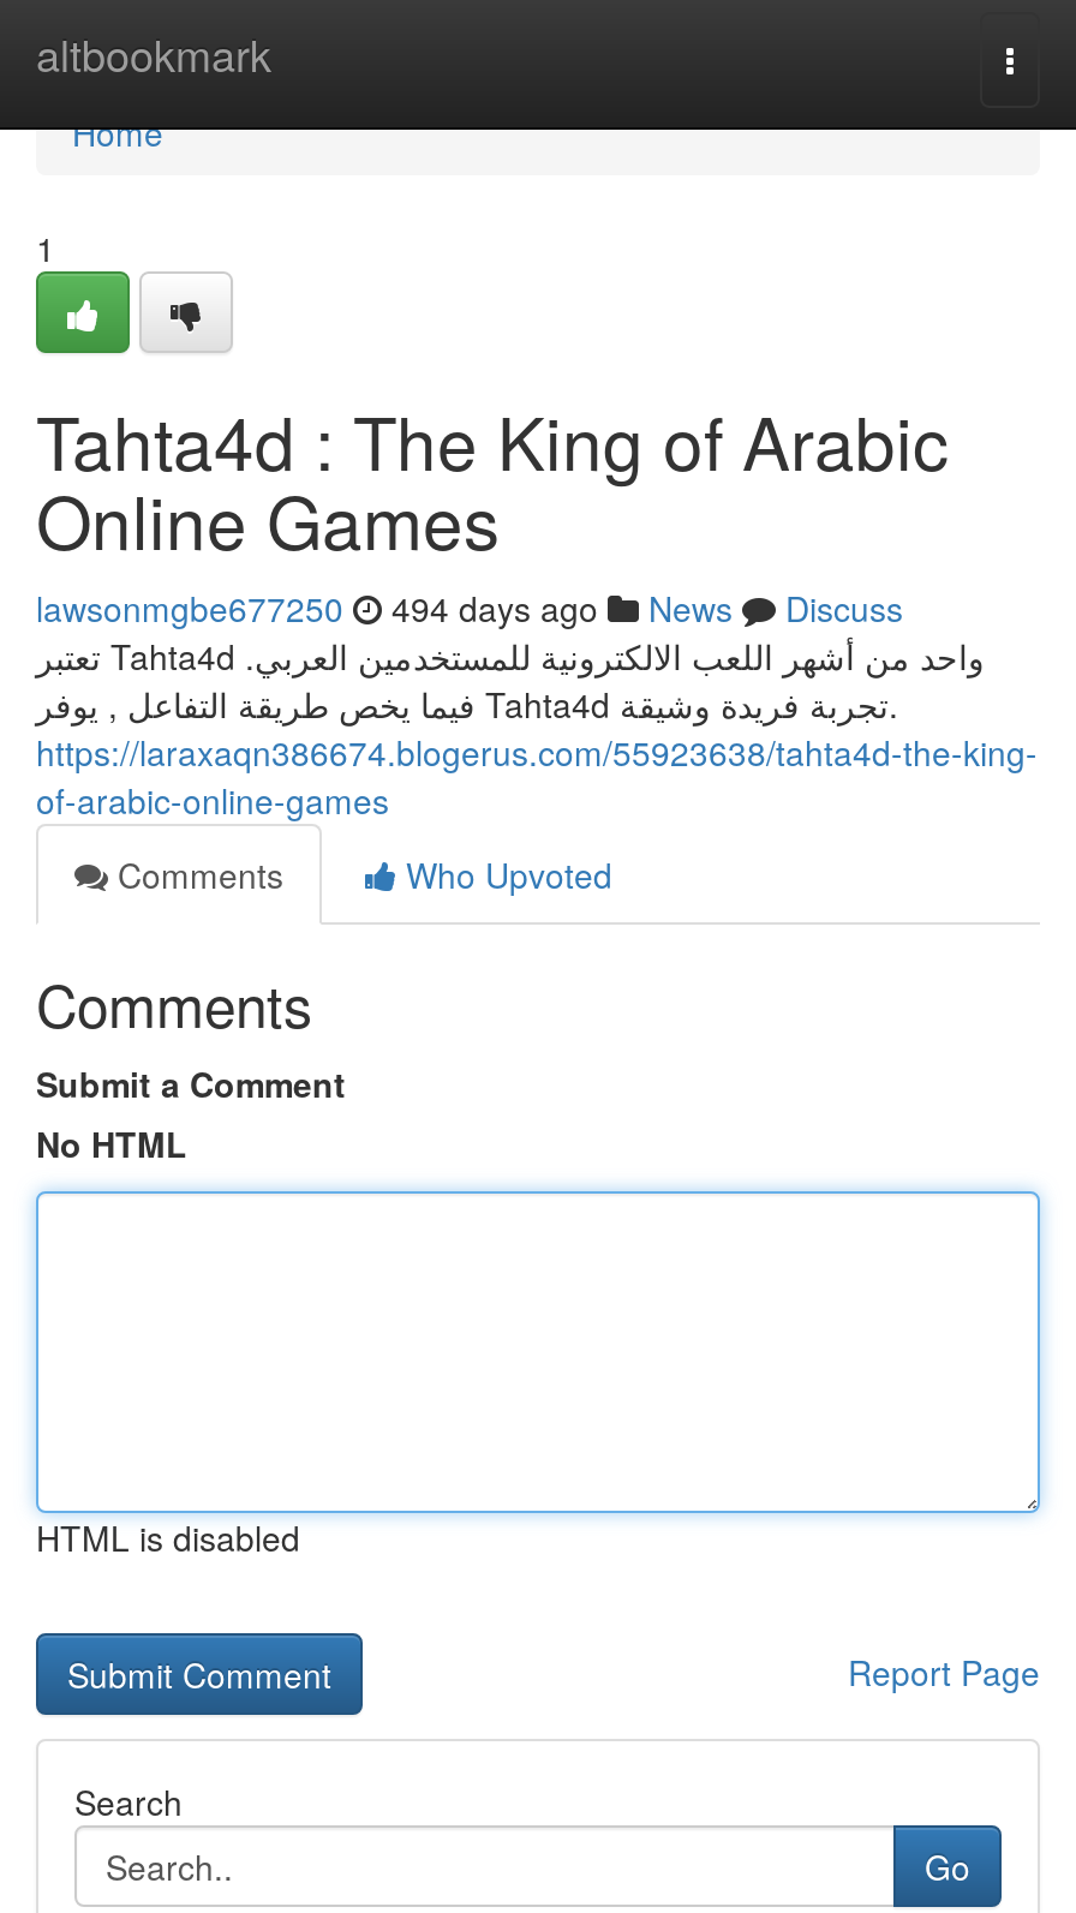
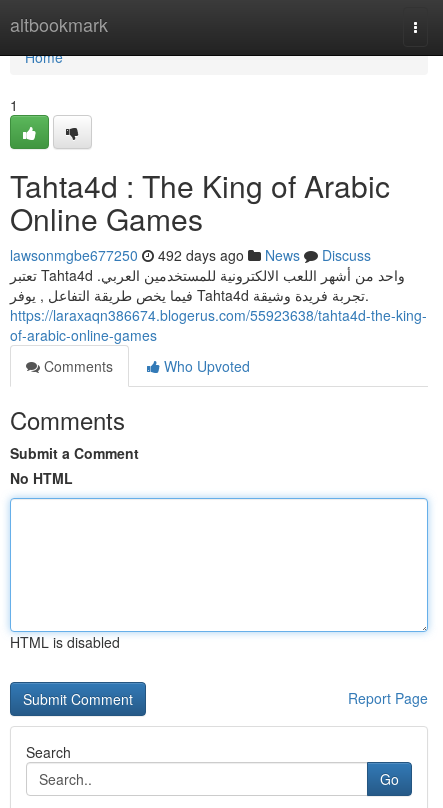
[36,584,903,632] lawsonmgbe677250 494 days ago News Discuss -> [10,245,371,265] lawsonmgbe677250 492 days ago News Discuss

